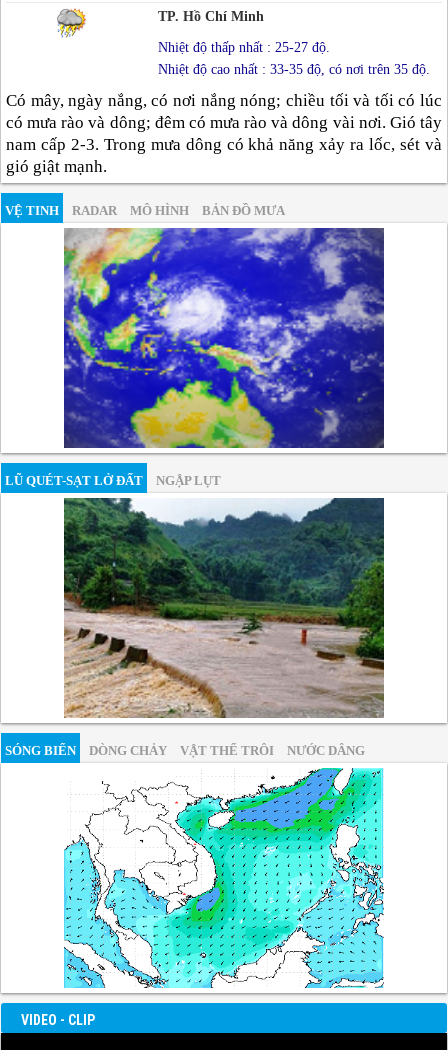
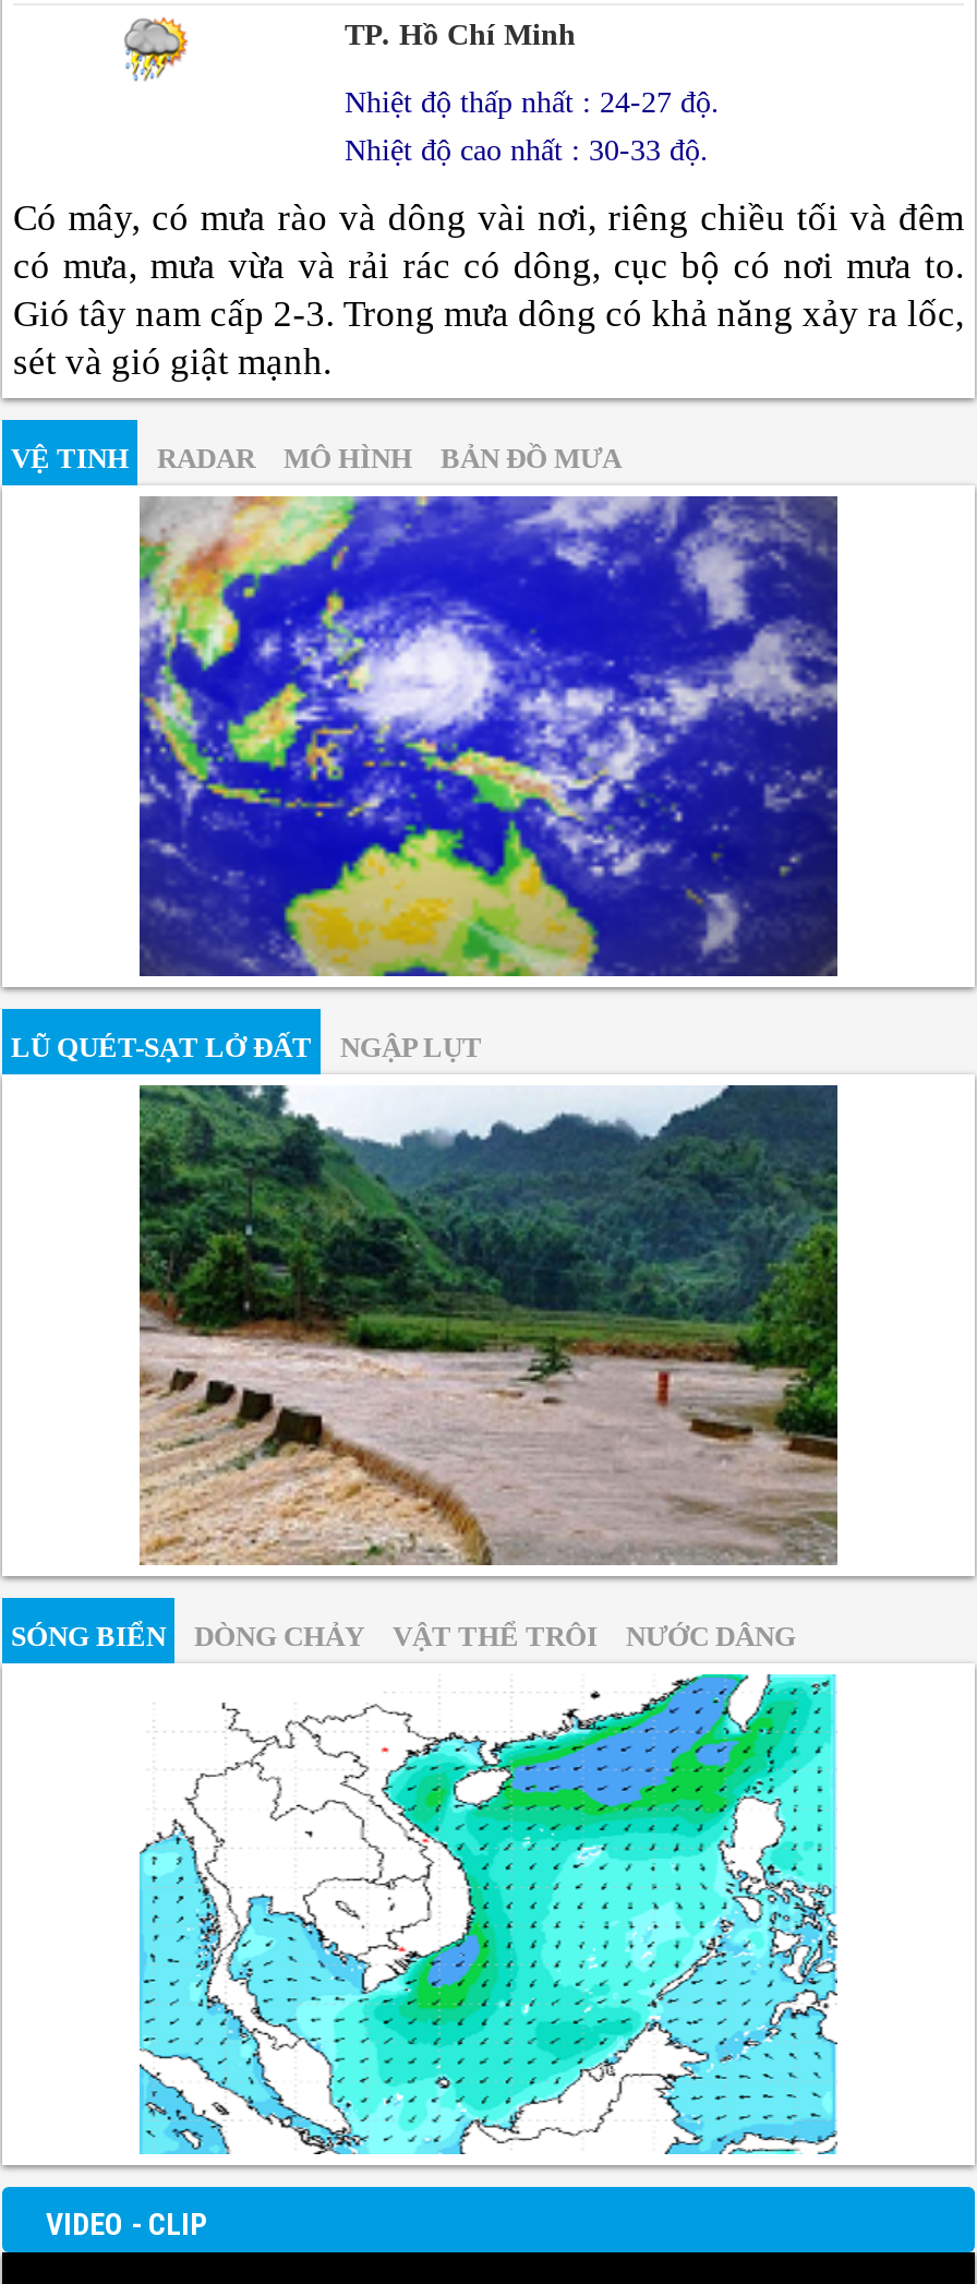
[158,40,330,55] Nhiệt độ thấp nhất : 25-27 độ. -> [344,86,719,119] Nhiệt độ thấp nhất : 24-27 độ.
[158,62,430,77] Nhiệt độ cao nhất : 33-35 độ, có nơi trên 35 độ. -> [344,134,709,167] Nhiệt độ cao nhất : 30-33 độ.
[6,91,442,176] Có mây, ngày nắng, có nơi nắng nóng; chiều tối và tối có lúc | có mưa rào và dông; đêm có mưa rào và dông vài nơi. Gió tây | nam cấp 2-3. Trong mưa dông có khả năng xảy ra lốc, sét và | gió giật mạnh. -> [13,197,964,383] Có mây, có mưa rào và dông vài nơi, riêng chiều tối và đêm | có mưa, mưa vừa và rải rác có dông, cục bộ có nơi mưa to. | Gió tây nam cấp 2-3. Trong mưa dông có khả năng xảy ra lốc, | sét và gió giật mạnh.

